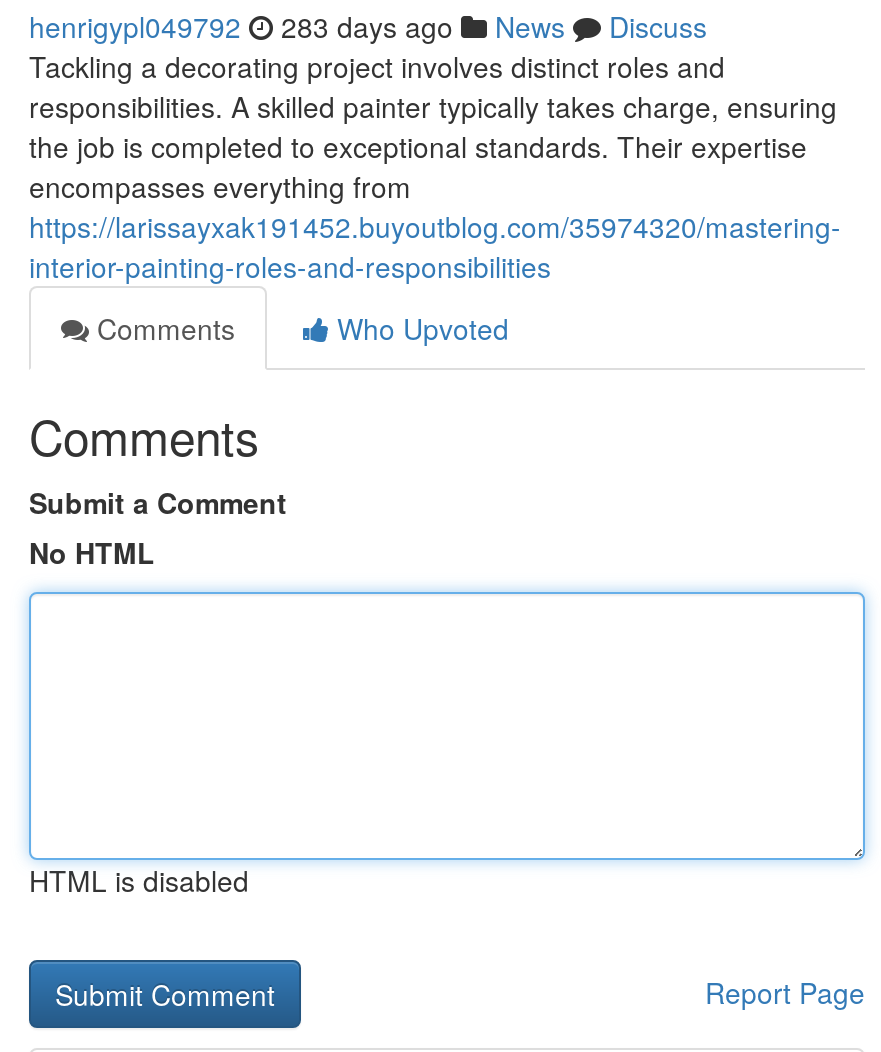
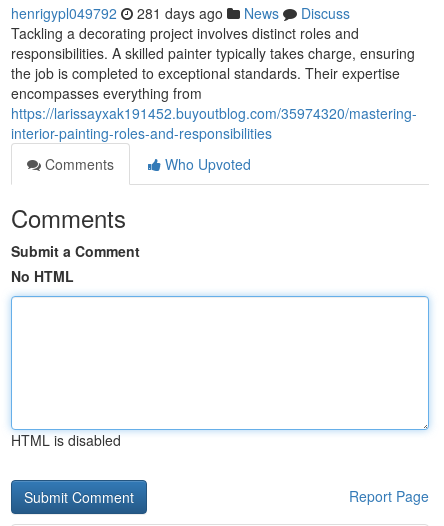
[29,6,707,46] henrigypl049792 283 days ago News Discuss -> [11,3,350,23] henrigypl049792 281 days ago News Discuss

